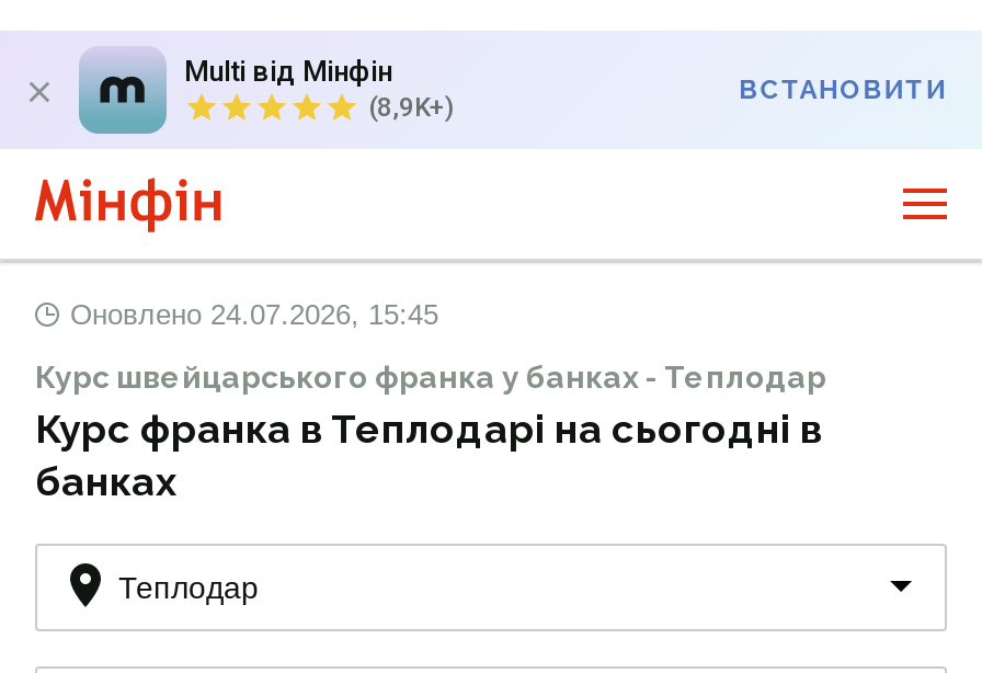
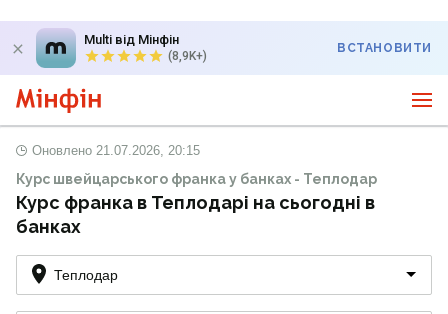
[70,298,438,331] Оновлено 24.07.2026, 15:45 -> [32,143,200,158] Оновлено 21.07.2026, 20:15

